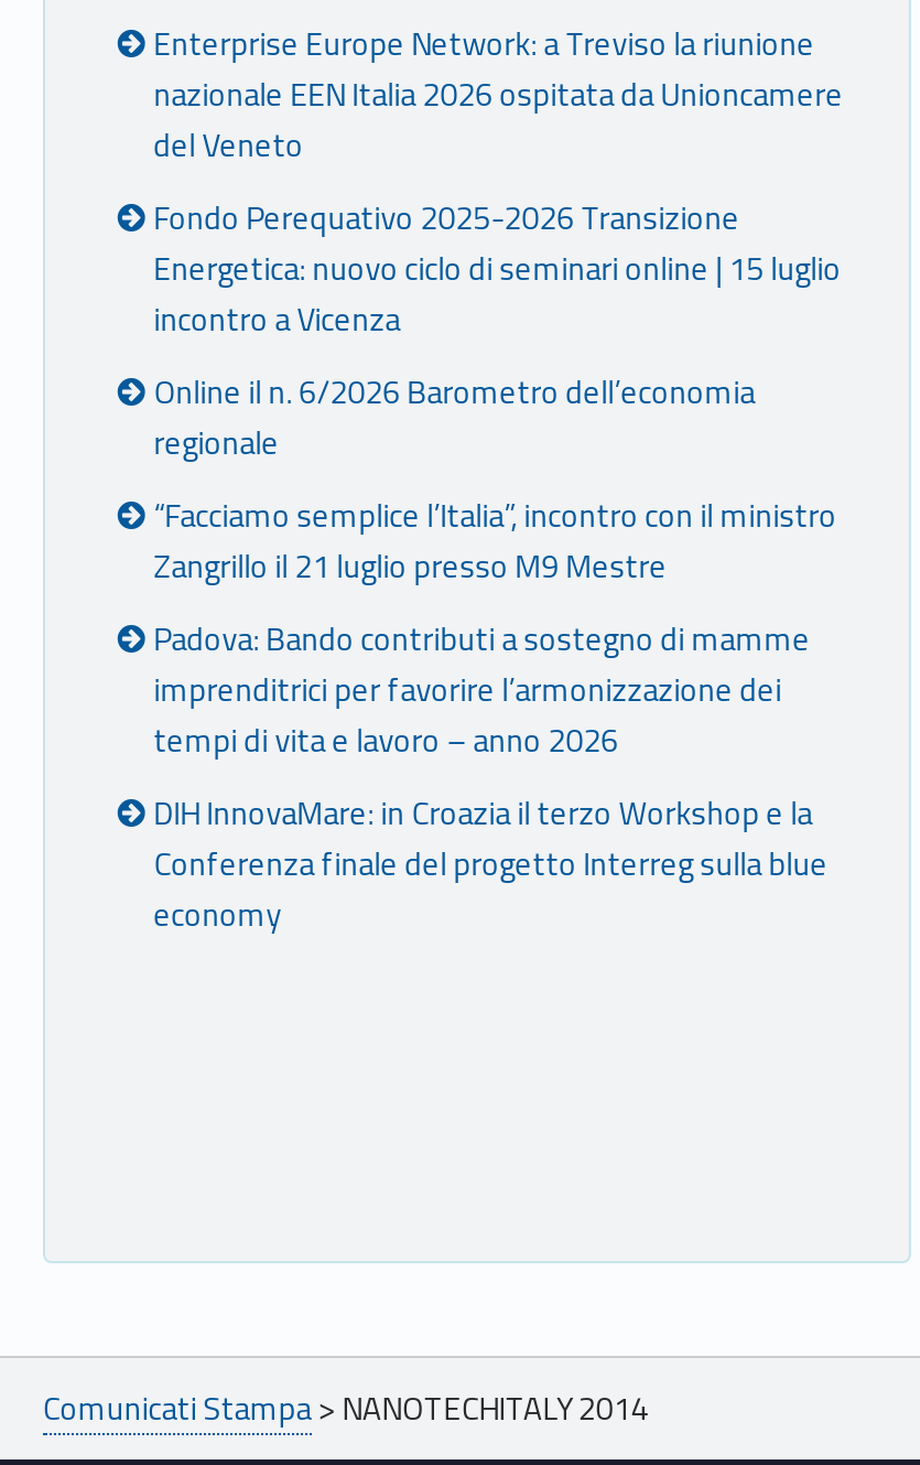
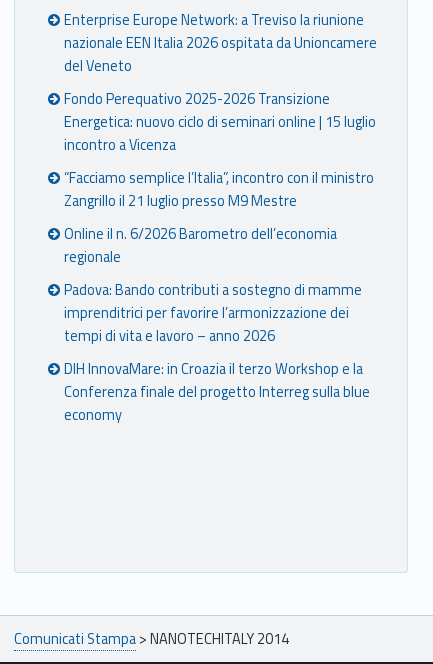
moved [154,367,755,466] -> [64,222,337,267]: Online il n. 6/2026 Barometro dell’economia | regionale
moved [154,491,837,590] -> [64,166,374,211]: “Facciamo semplice l’Italia”, incontro con il ministro | Zangrillo il 21 luglio presso M9 Mestre

